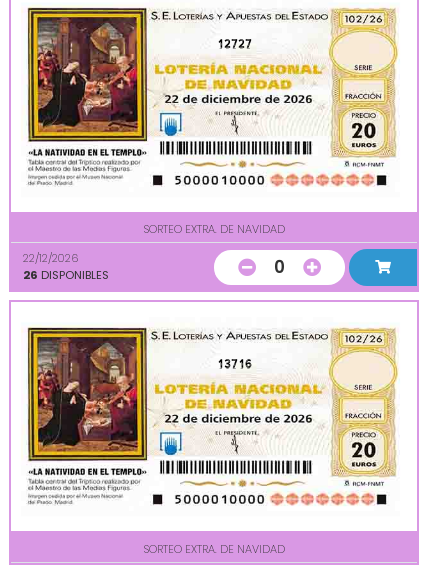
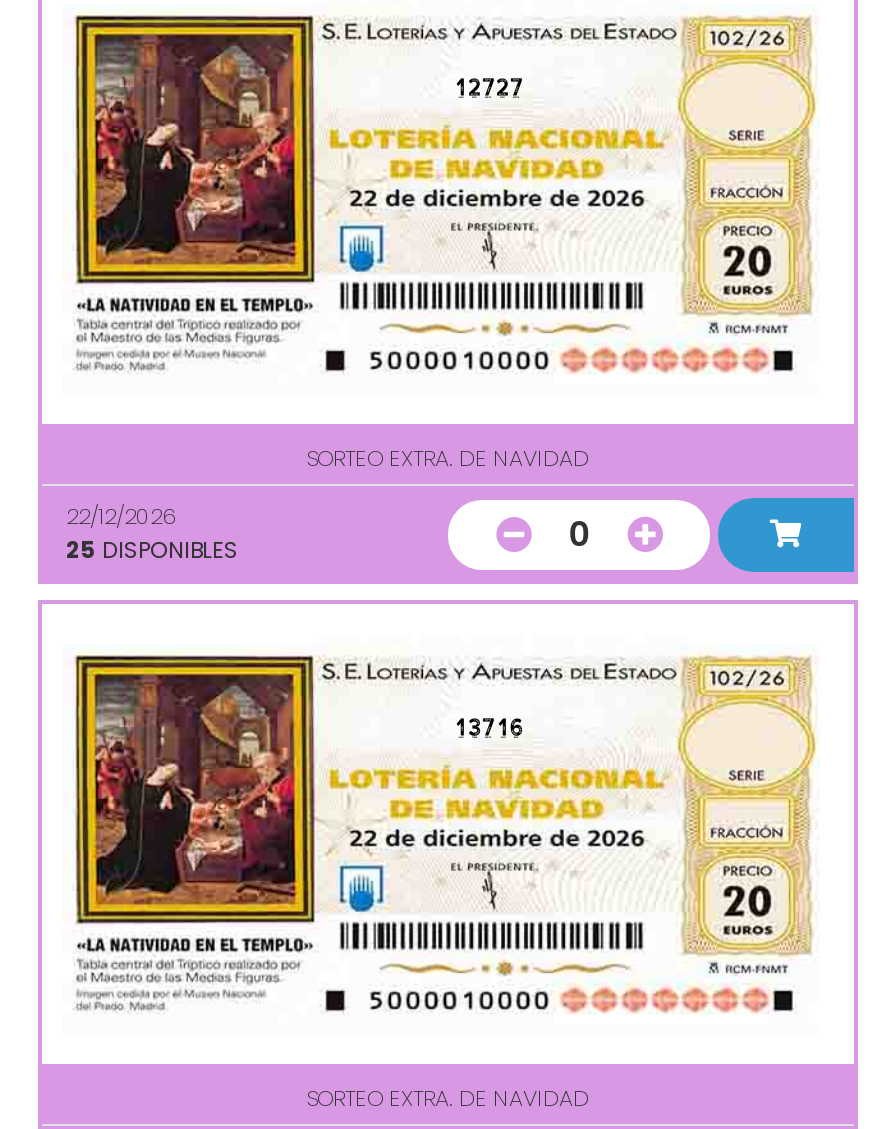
[23,267,109,283] 26 DISPONIBLES -> [66,535,238,567] 25 DISPONIBLES

